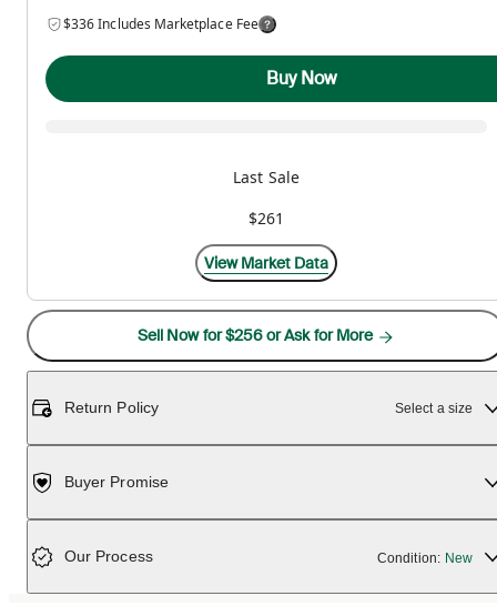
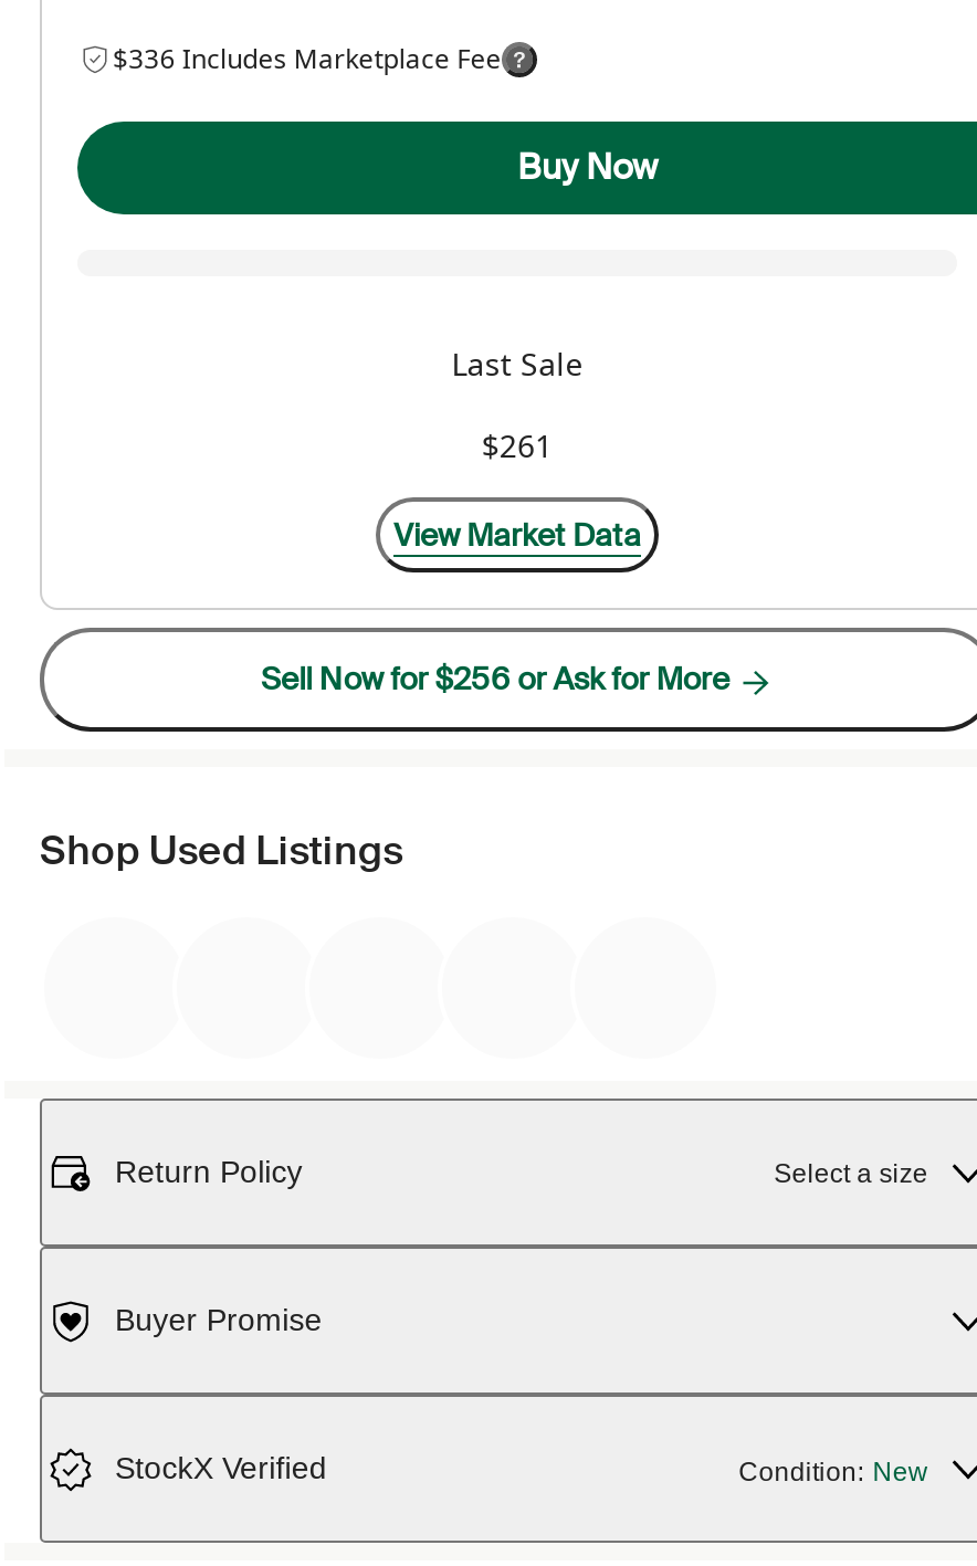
none -> [40,825,403,878] Shop Used Listings
[64,548,153,565] Our Process -> [115,1451,327,1486] StockX Verified

